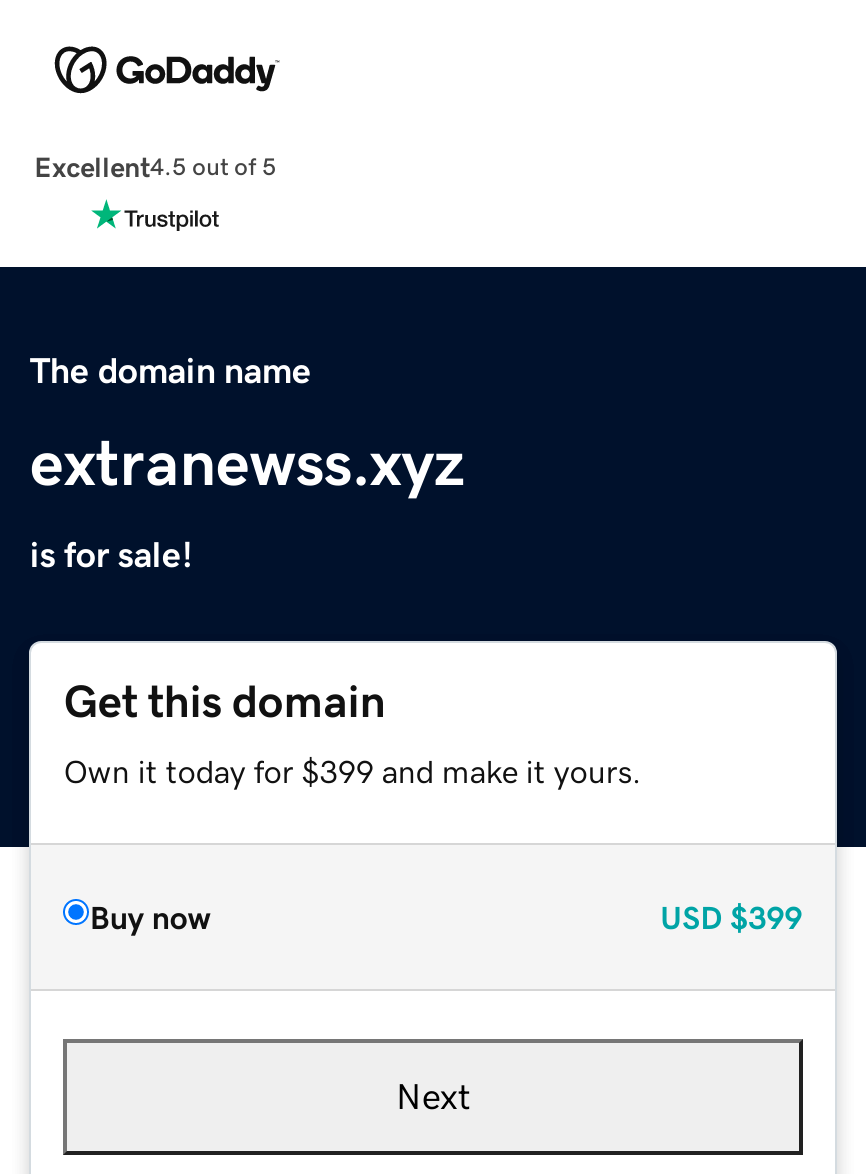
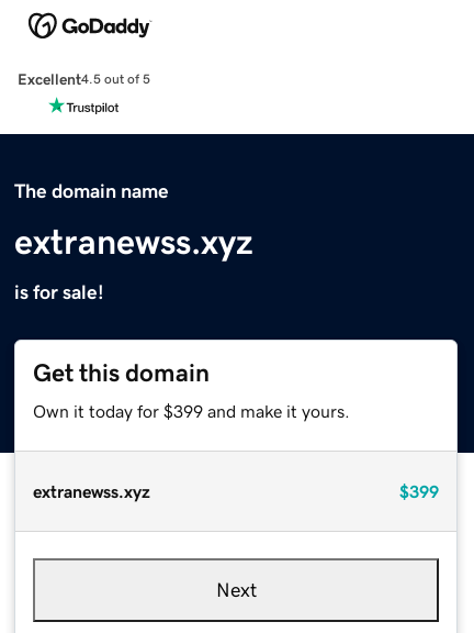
[90,900,802,932] Buy now | USD $399 -> [33,482,438,500] extranewss.xyz | $399

